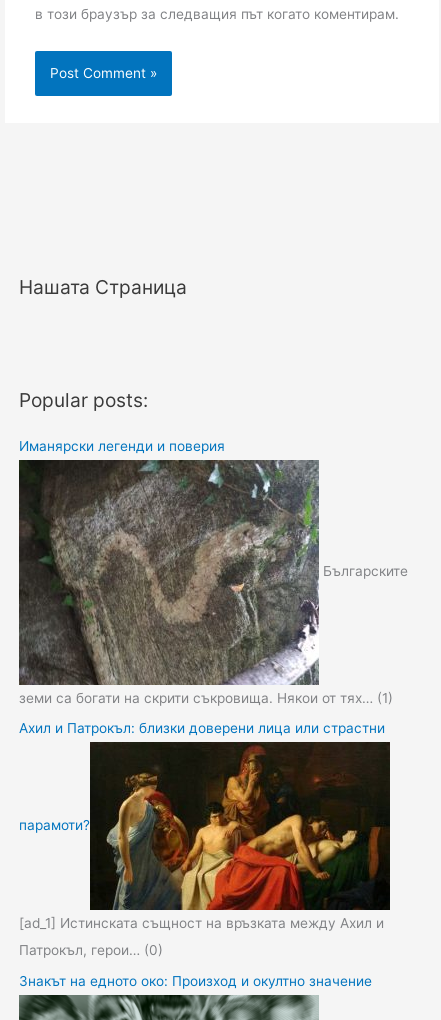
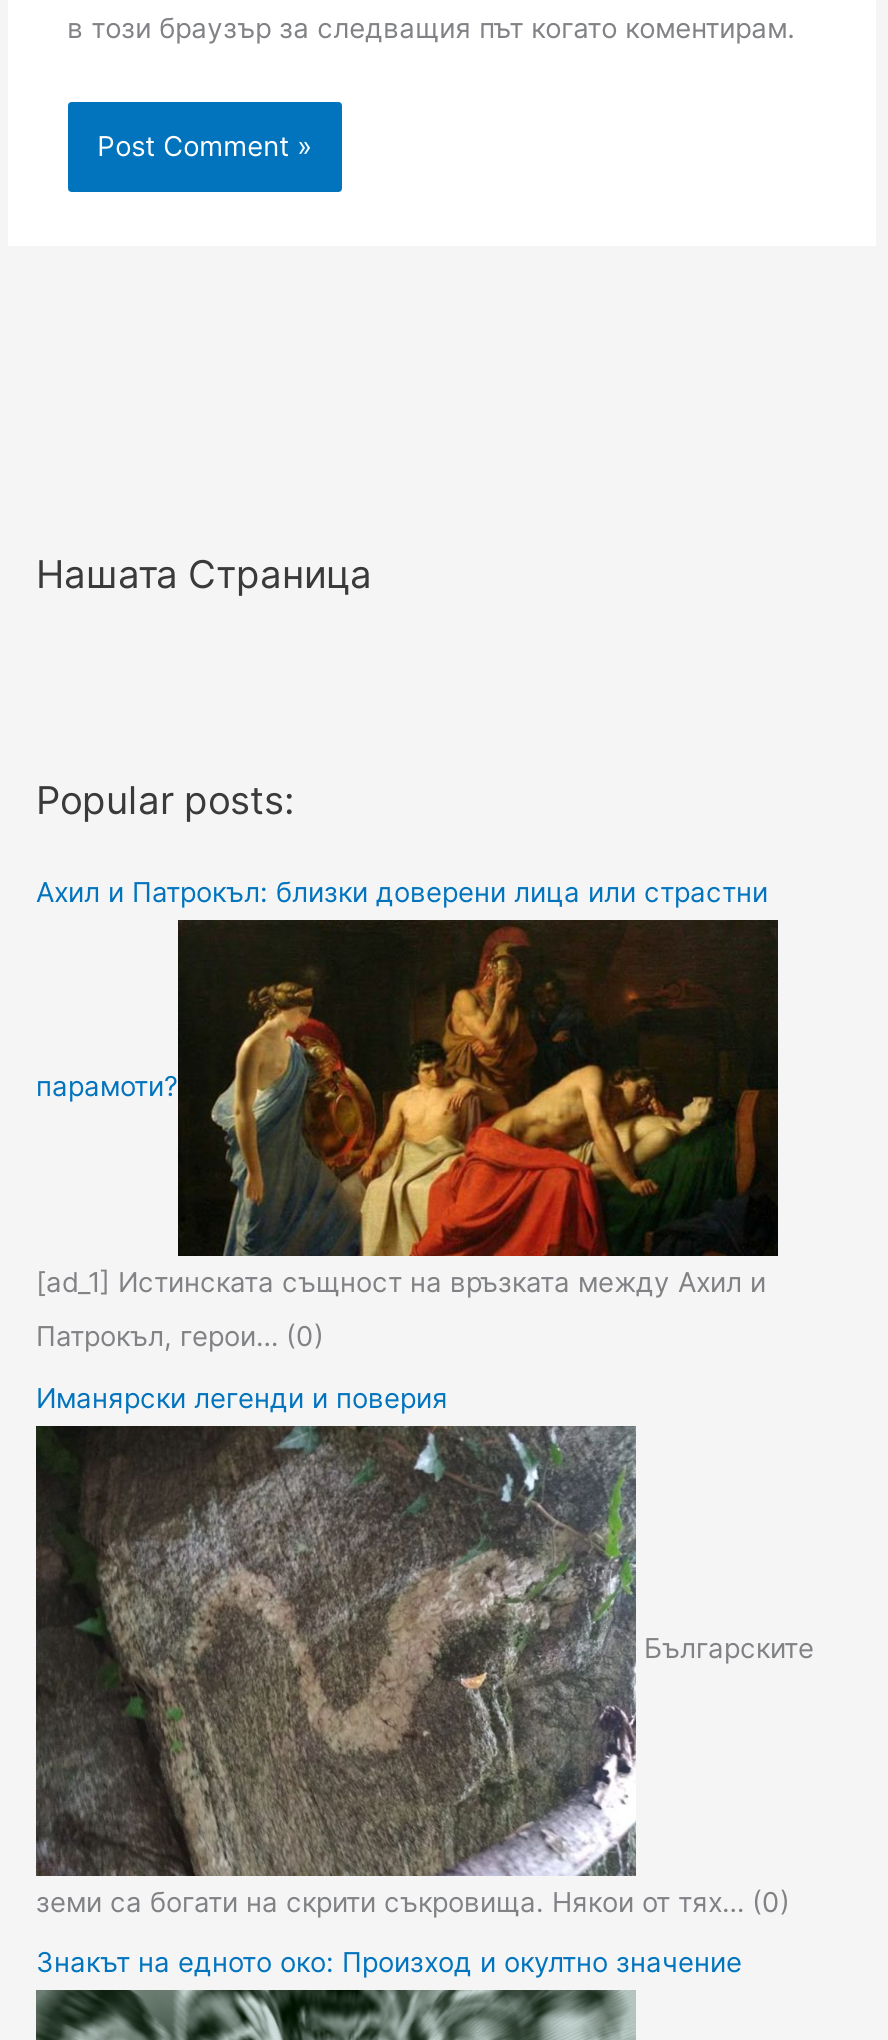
moved [19,438,225,454] -> [36,1381,448,1413]: Иманярски легенди и поверия
moved [18,460,408,683] -> [36,1428,814,1870]: [image] | Българските
[19,690,393,706] земи са богати на скрити съкровища. Някои от тях… (1) -> none
moved [19,720,390,958] -> [36,876,778,1352]: [image] | Ахил и Патрокъл: близки доверени лица или страстни | парамоти? | Патрокъл, герои… (0)
none -> [36,1885,790,1917] земи са богати на скрити съкровища. Някои от тях… (0)

